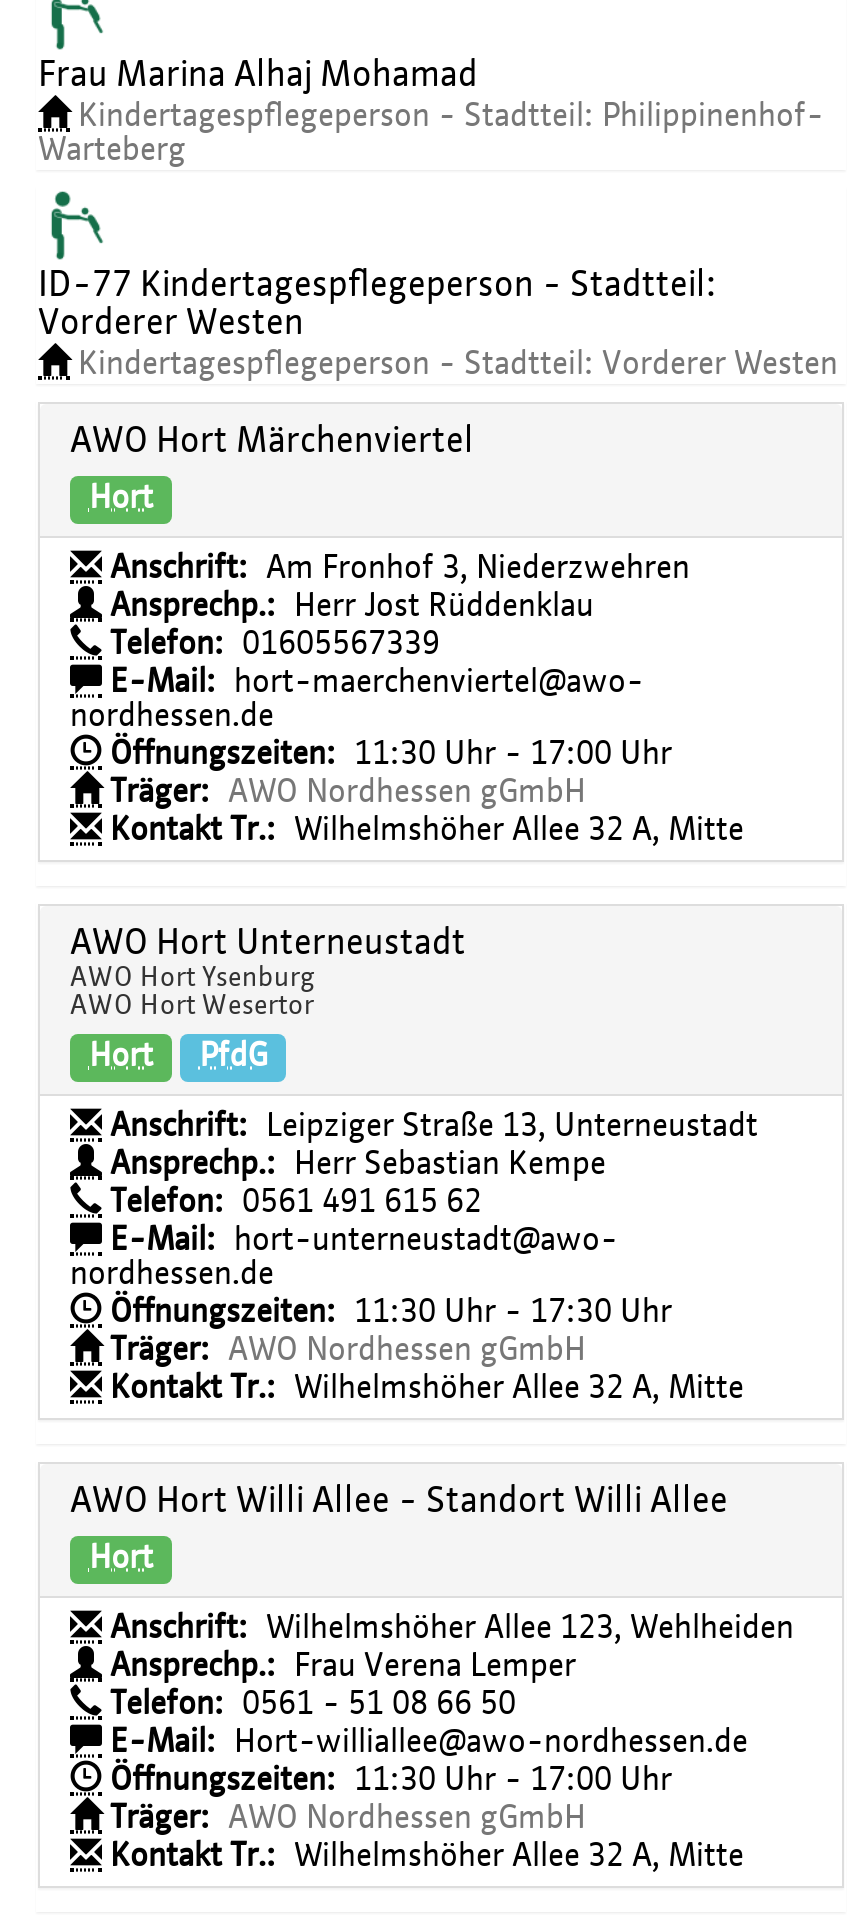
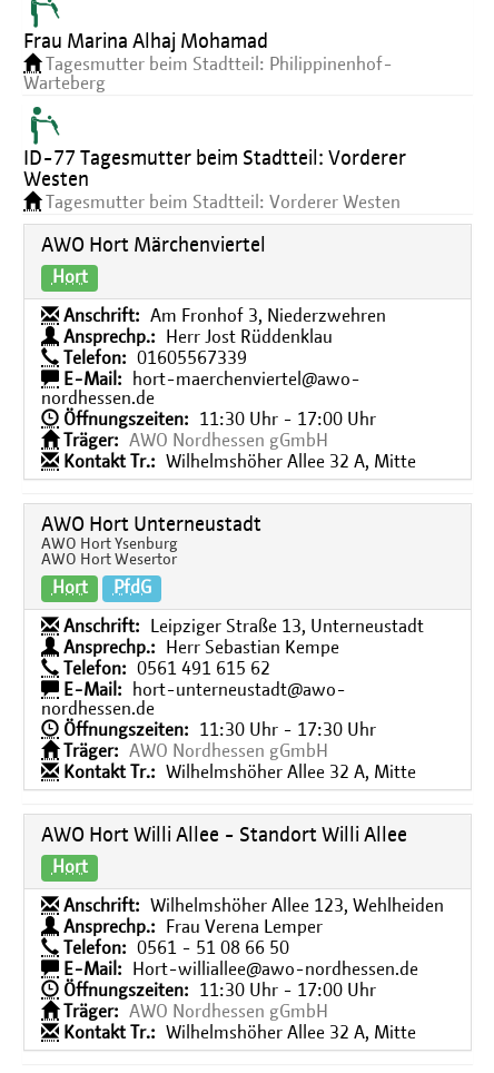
[78,101,824,133] Kindertagespflegeperson - Stadtteil: Philippinenhof- -> [46,56,393,74] Tagesmutter beim Stadtteil: Philippinenhof-
[38,269,838,381] ID-77 Kindertagespflegeperson - Stadtteil: | Vorderer Westen | Kindertagespflegeperson - Stadtteil: Vorderer Westen -> [23,149,406,212] ID-77 Tagesmutter beim Stadtteil: Vorderer | Westen | Tagesmutter beim Stadtteil: Vorderer Westen

